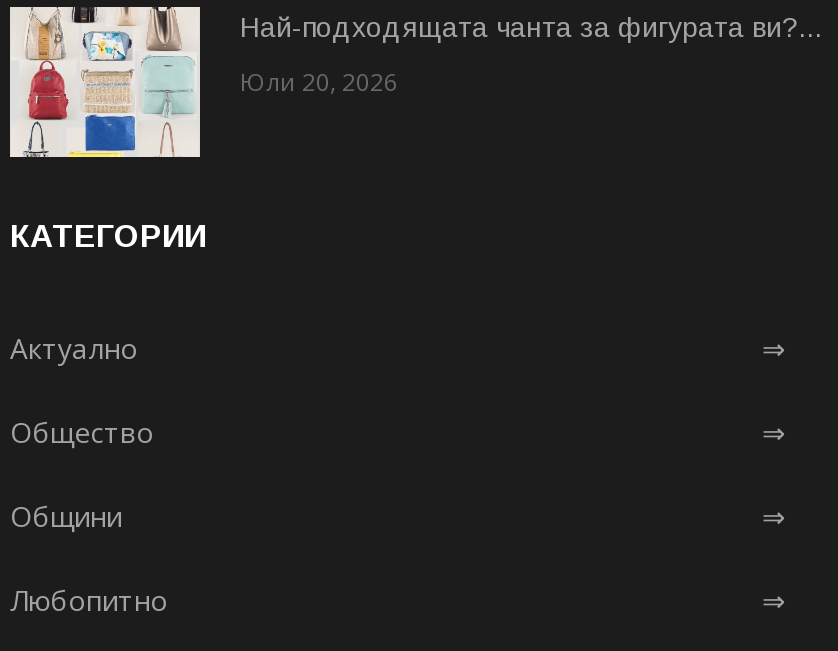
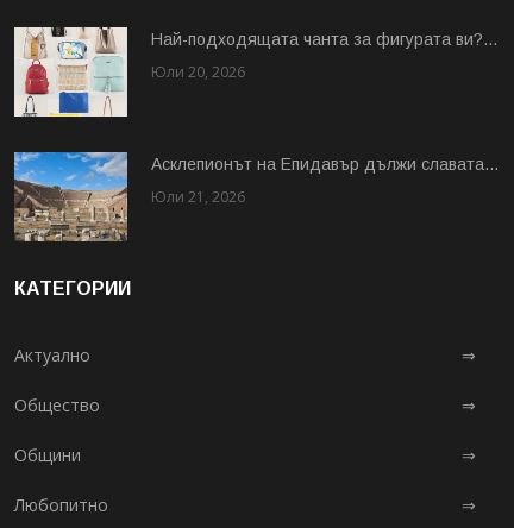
none -> [13,151,499,243] [image] | Асклепионът на Епидавър дължи славата... | Юли 21, 2026

